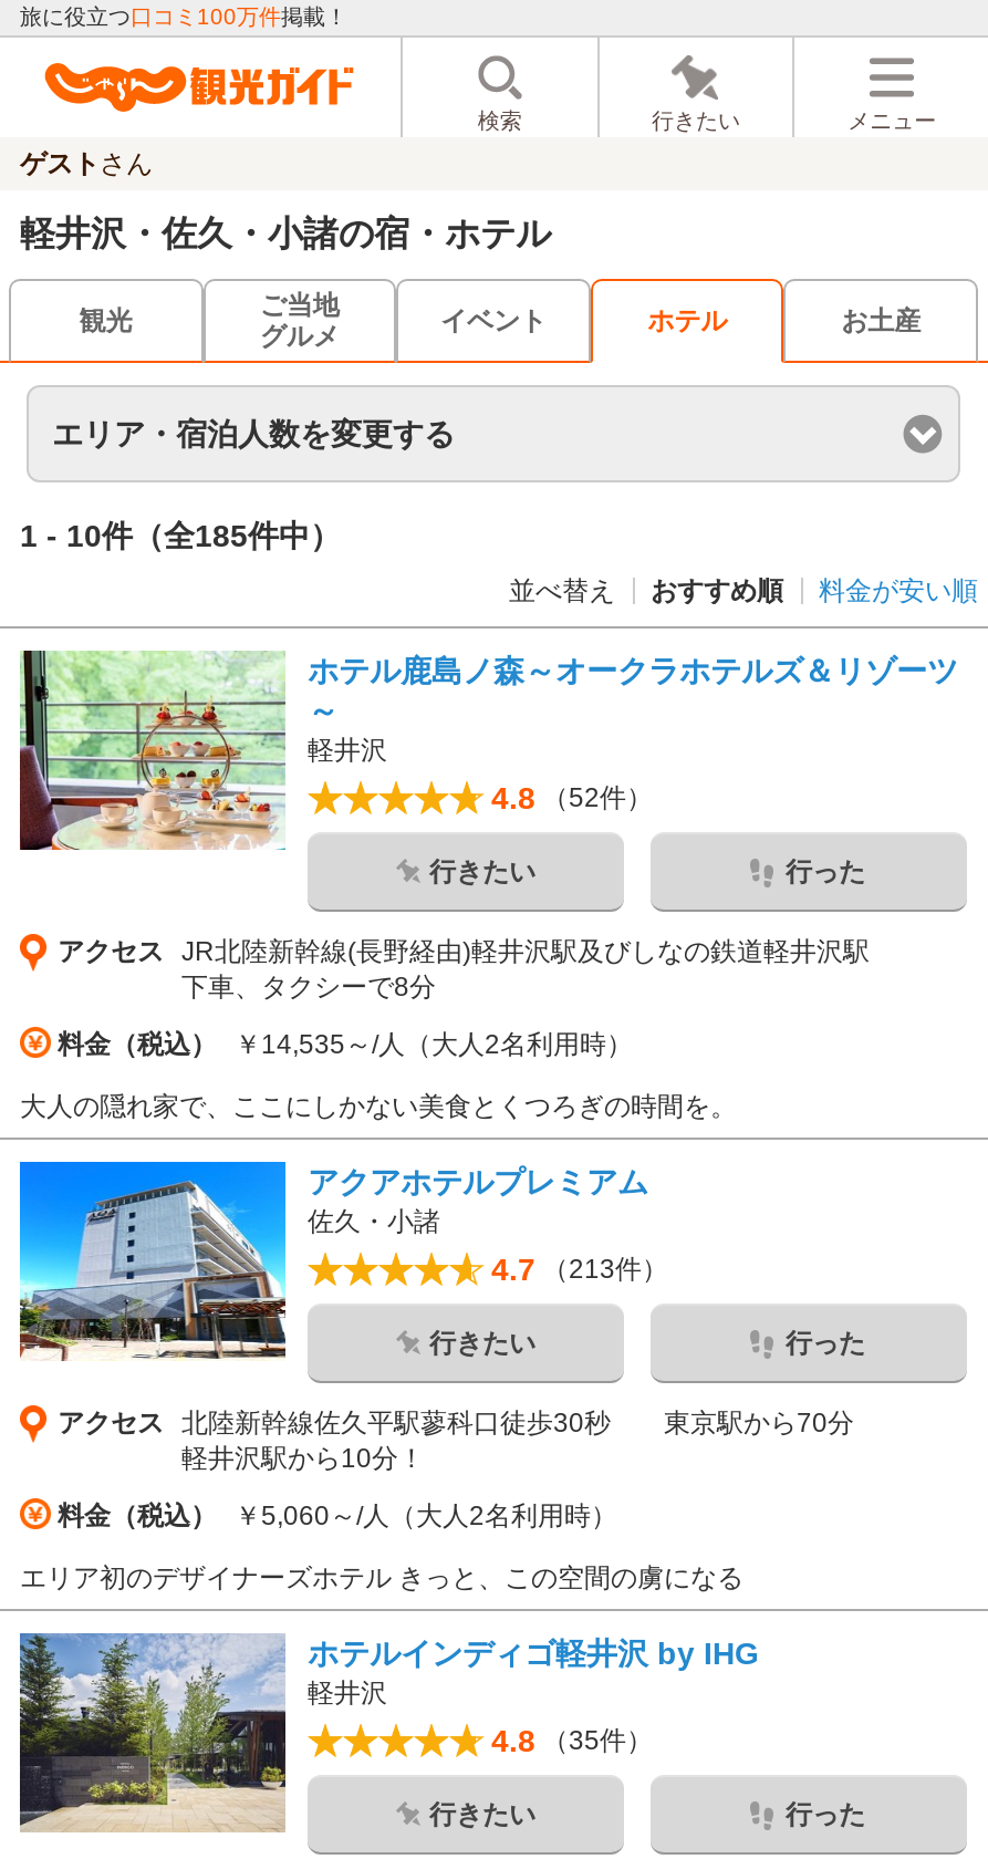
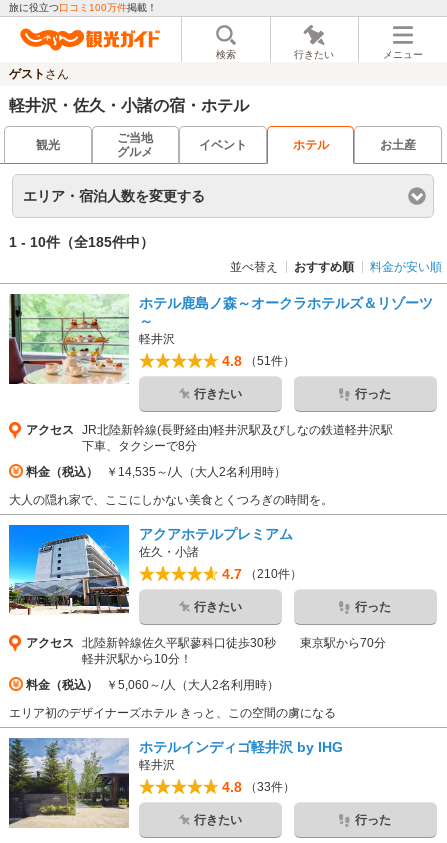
[491,780,653,816] 4.8 （52件） -> [222,352,295,368] 4.8 （51件）
[491,1252,668,1287] 4.7 （213件） -> [222,565,302,581] 4.7 （210件）
[491,1723,653,1758] 4.8 （35件） -> [222,778,295,794] 4.8 （33件）

